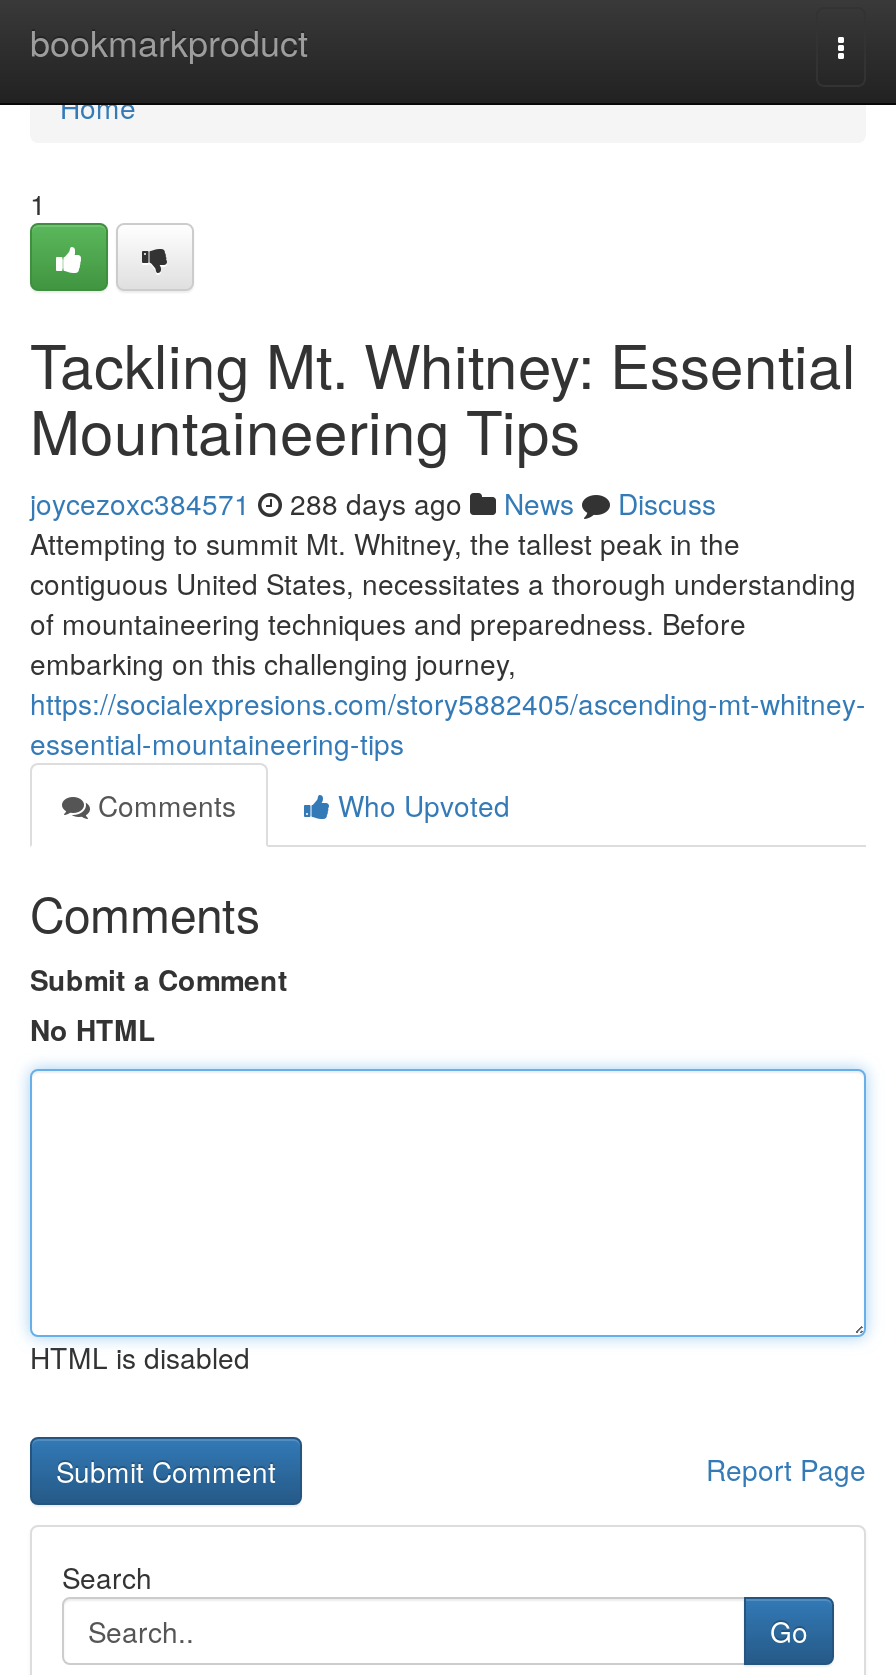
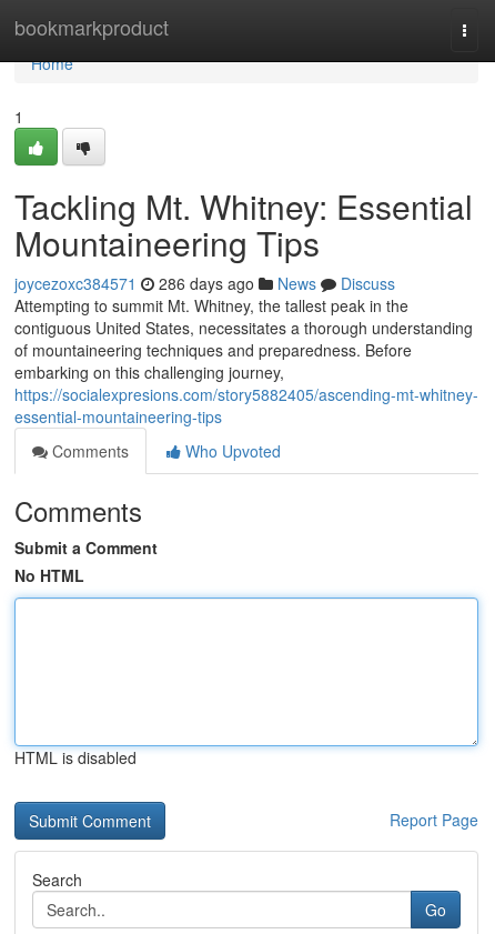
[30,483,716,523] joycezoxc384571 288 days ago News Discuss -> [14,272,395,294] joycezoxc384571 286 days ago News Discuss

